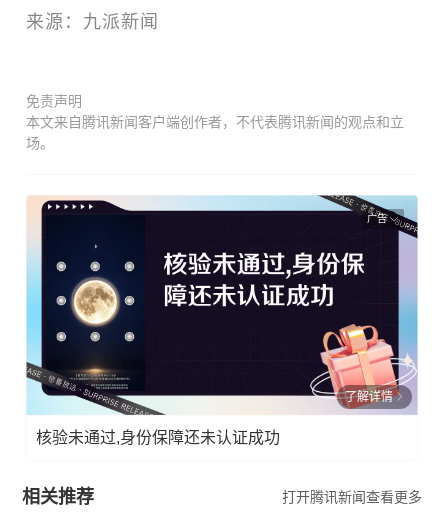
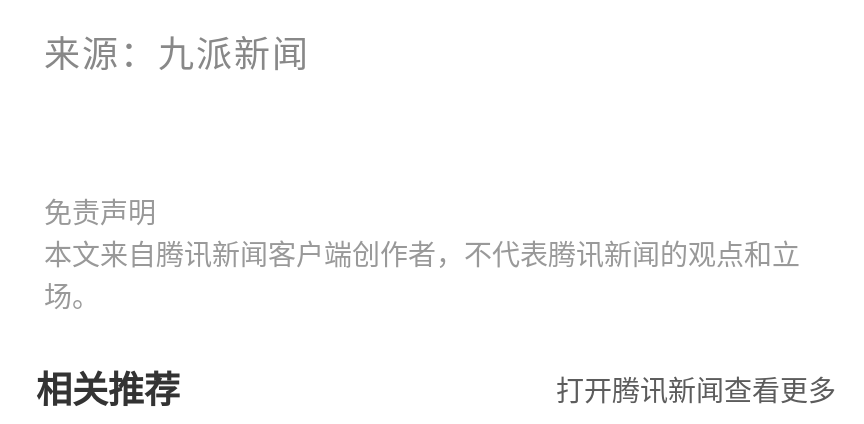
[25,195,419,416] [image] | 广告 -> none
[36,390,393,446] 了解详情 | 核验未通过,身份保障还未认证成功 -> none

